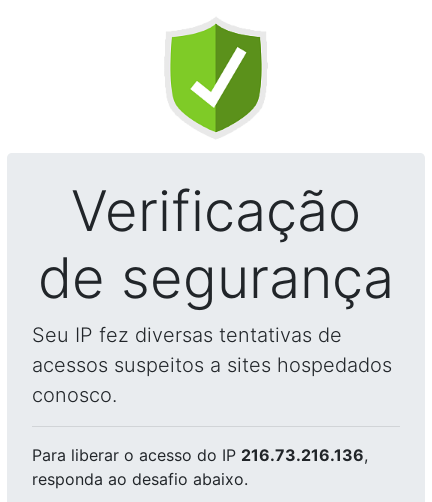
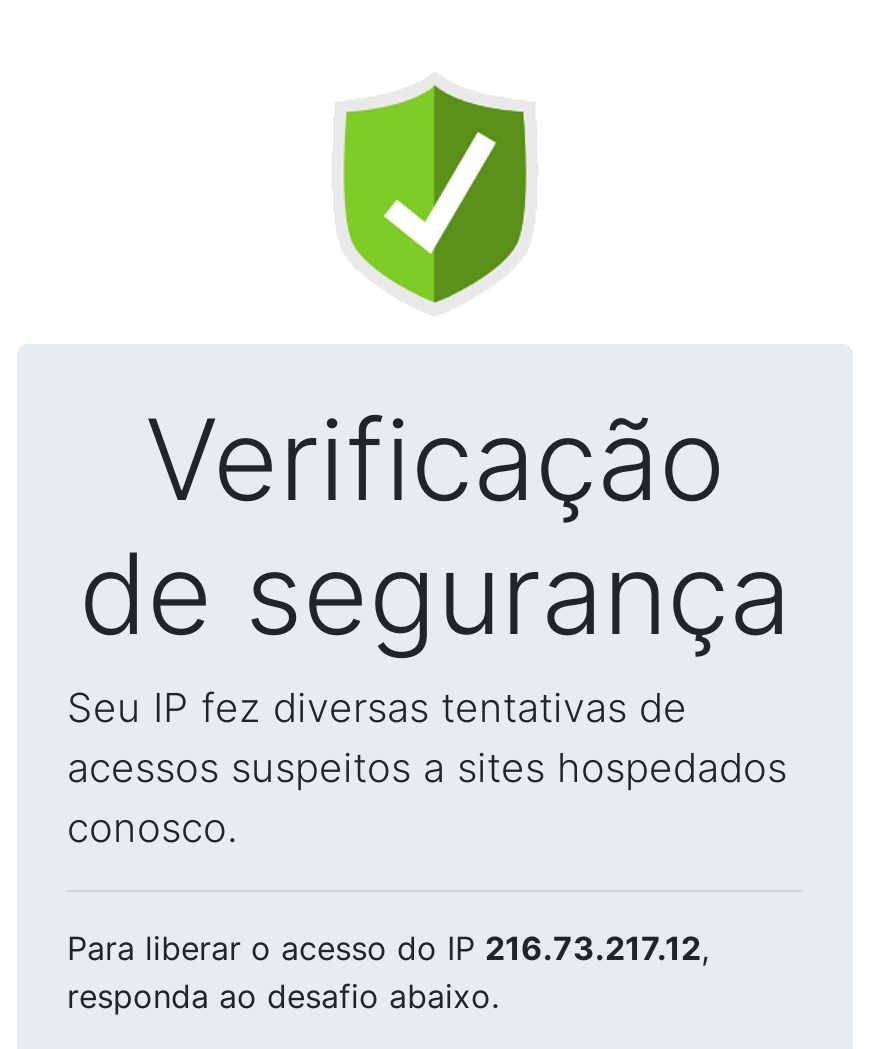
[32,445,368,465] Para liberar o acesso do IP 216.73.216.136, -> [67,928,709,968] Para liberar o acesso do IP 216.73.217.12,

